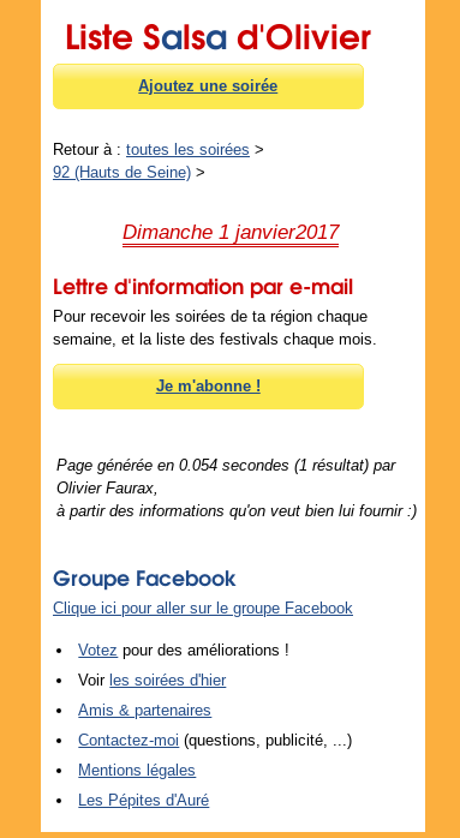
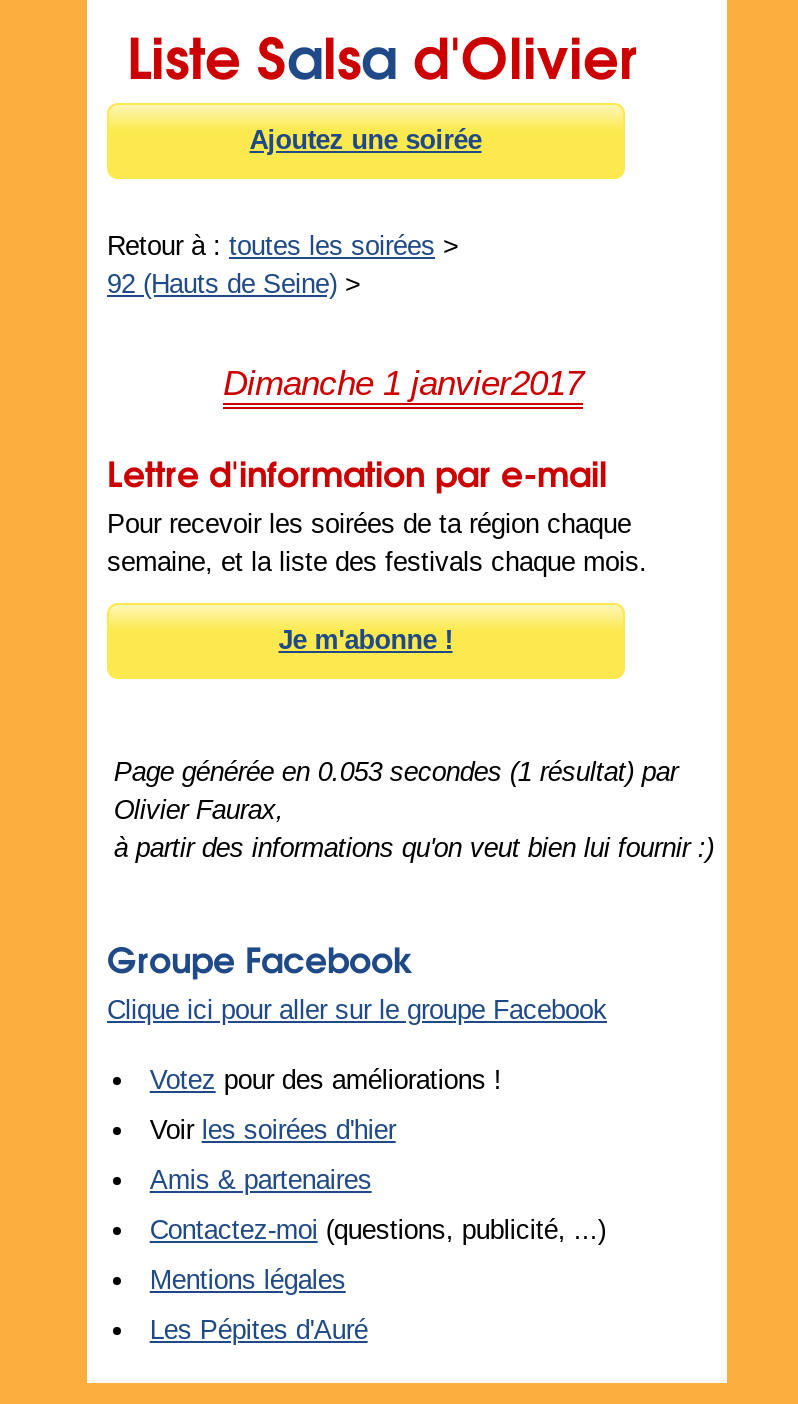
[57,456,396,474] Page générée en 0.054 secondes (1 résultat) par -> [114,757,678,787] Page générée en 0.053 secondes (1 résultat) par

